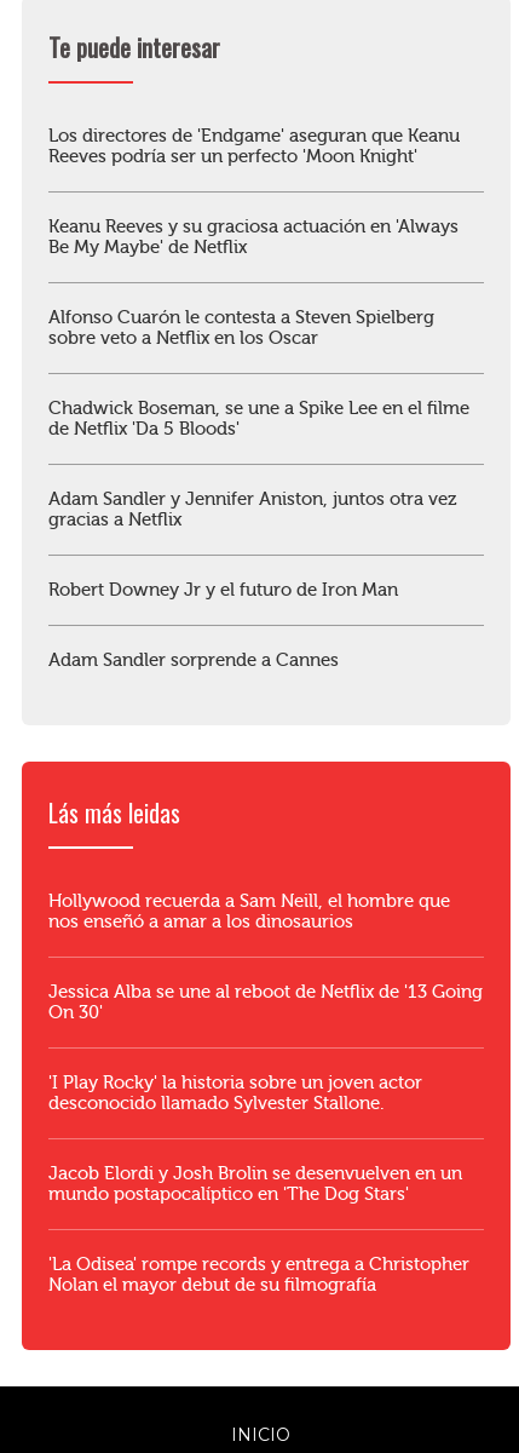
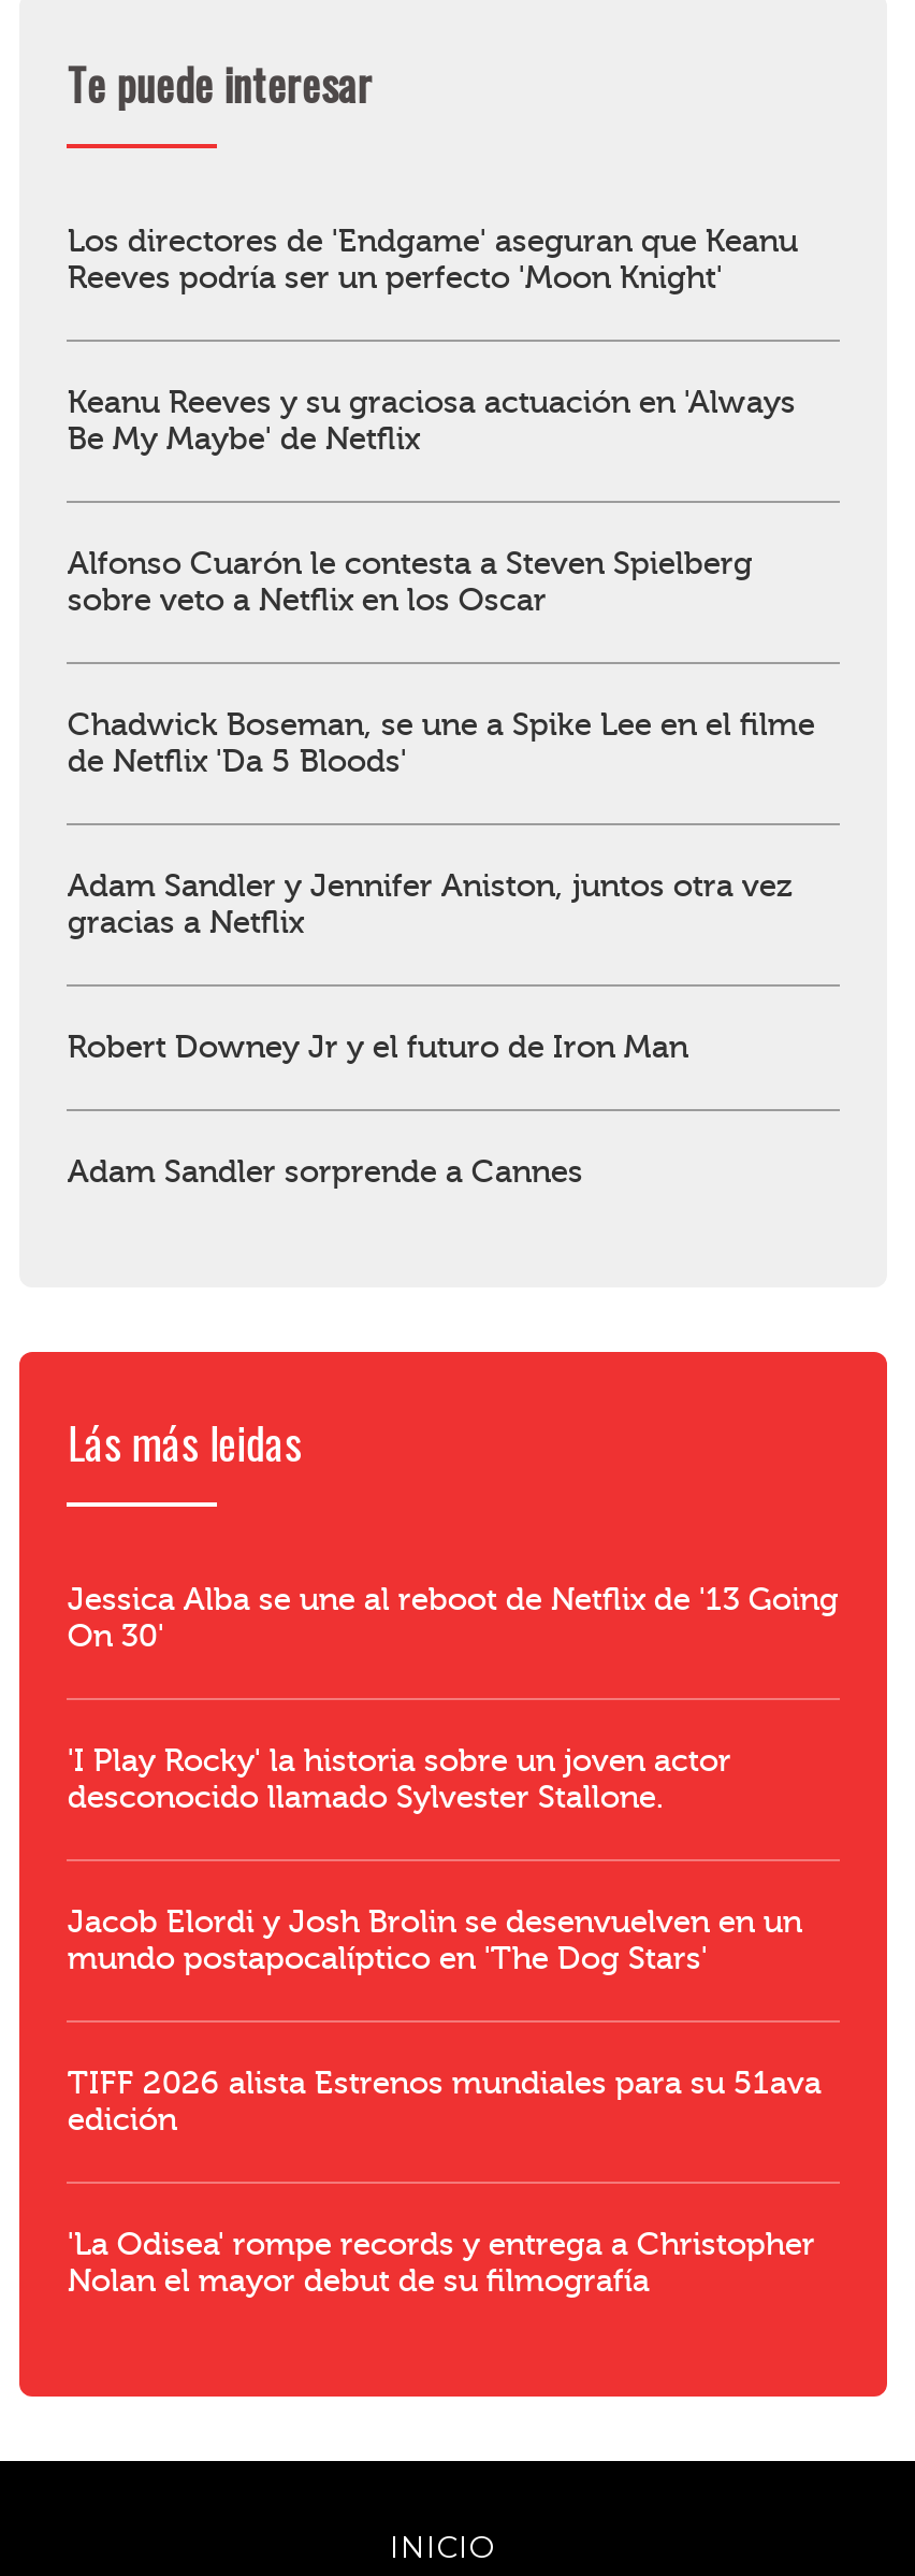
[49,891,451,932] Hollywood recuerda a Sam Neill, el hombre que | nos enseñó a amar a los dinosaurios -> none
moved [49,982,483,1205] -> [67,1581,839,1977]: Jessica Alba se une al reboot de Netflix de '13 Going | On 30' | 'I Play Rocky' la historia sobre un joven actor | desconocido llamado Sylvester Stallone. | Jacob Elordi y Josh Brolin se desenvuelven en un | mundo postapocalíptico en 'The Dog Stars'
none -> [67,2065,821,2138] TIFF 2026 alista Estrenos mundiales para su 51ava | edición

